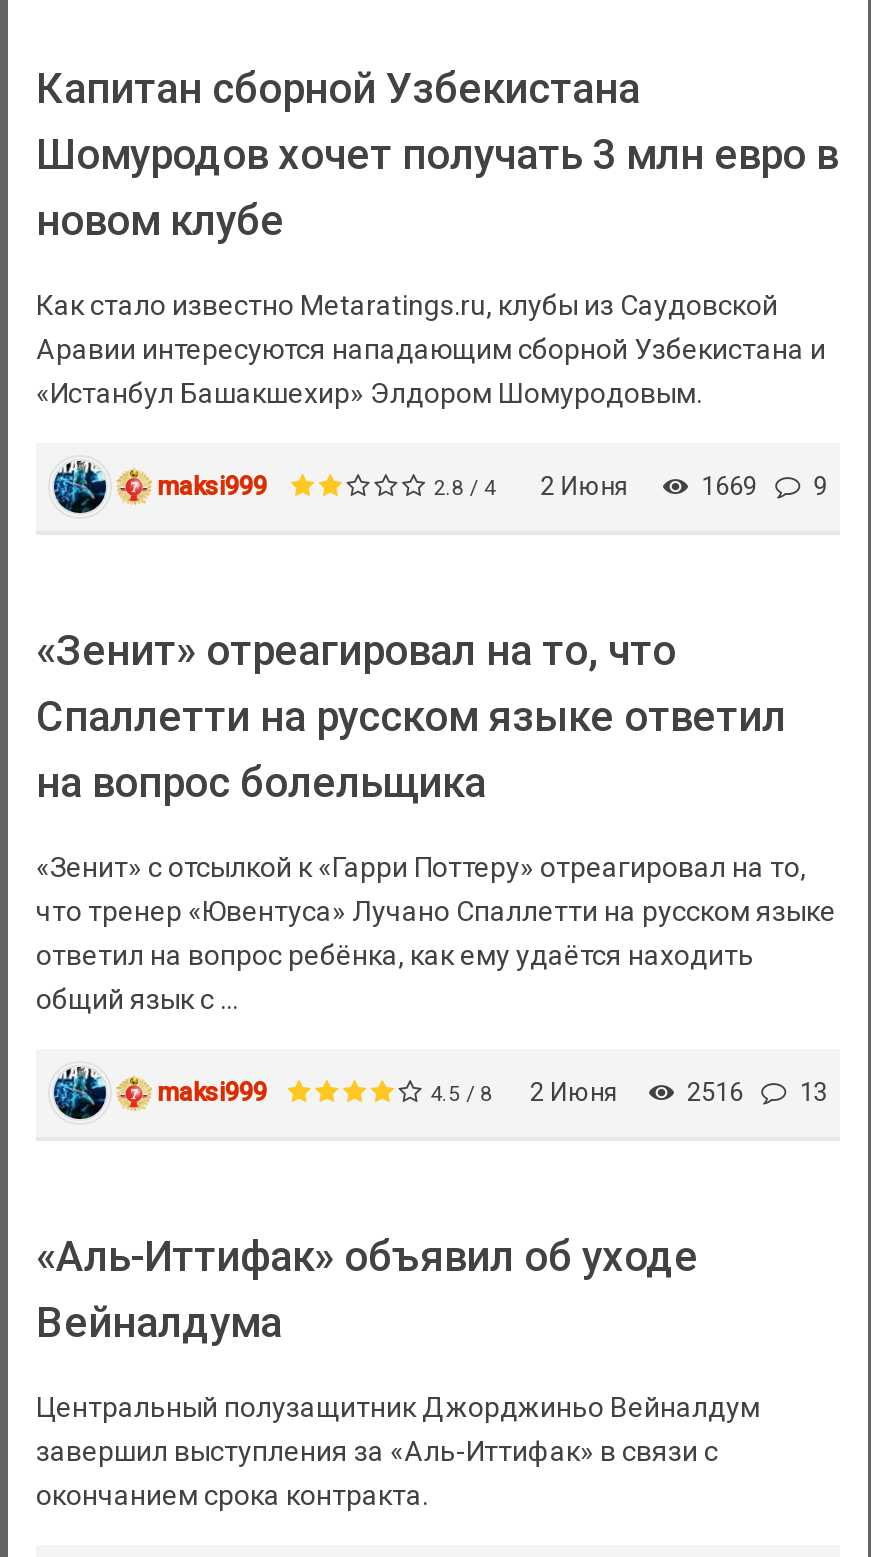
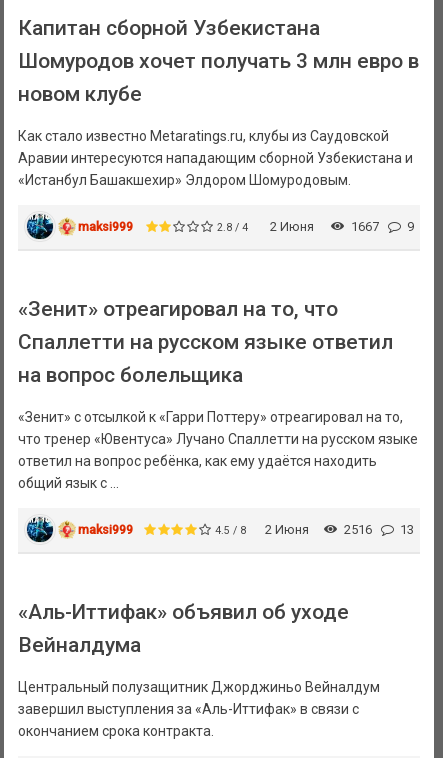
[701,470,827,500] 1669 9 -> [350,219,414,234] 1667 9

